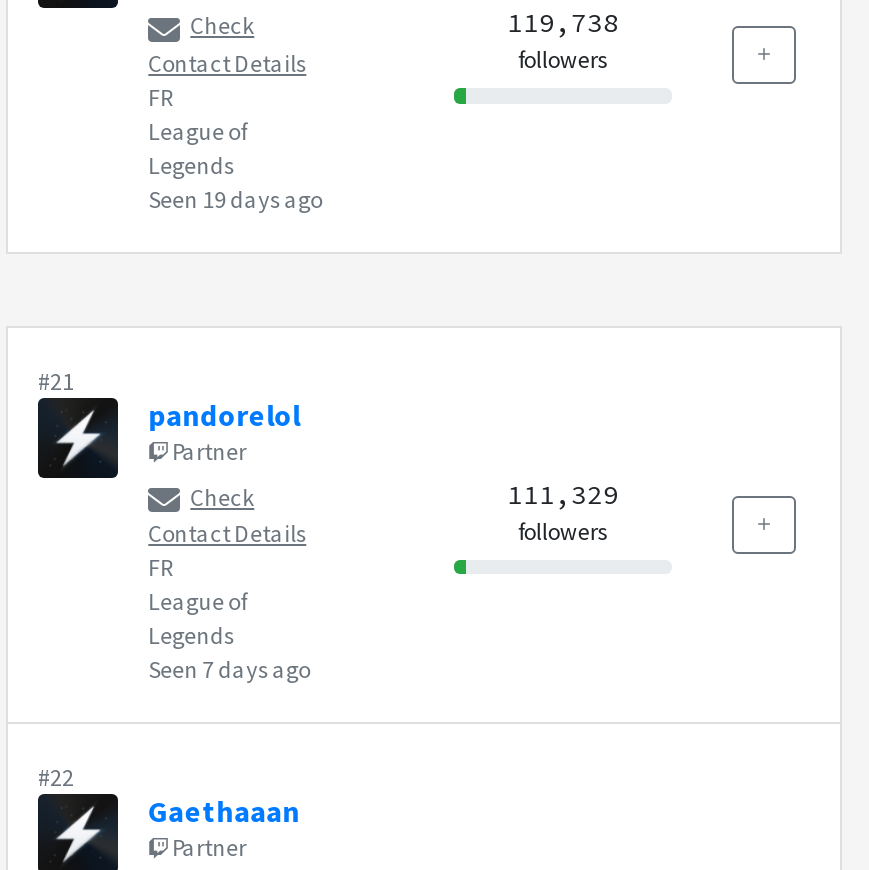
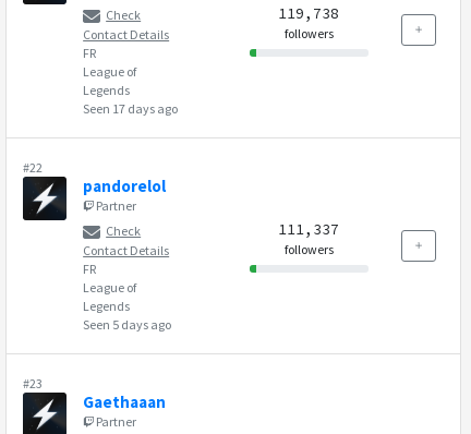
[148,183,322,213] Seen 19 days ago -> [83,100,178,116] Seen 17 days ago
[38,365,74,395] #21 -> [23,159,43,175] #22
[507,477,619,511] 111,329 -> [278,220,339,238] 111,337
[148,653,310,683] Seen 7 days ago -> [83,316,171,332] Seen 5 days ago
[38,761,74,791] #22 -> [23,375,43,391] #23

